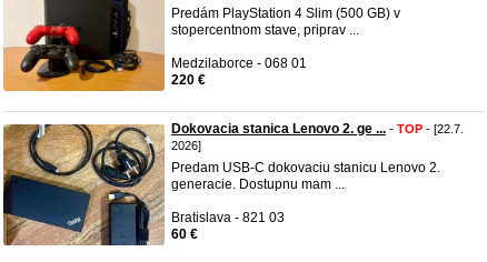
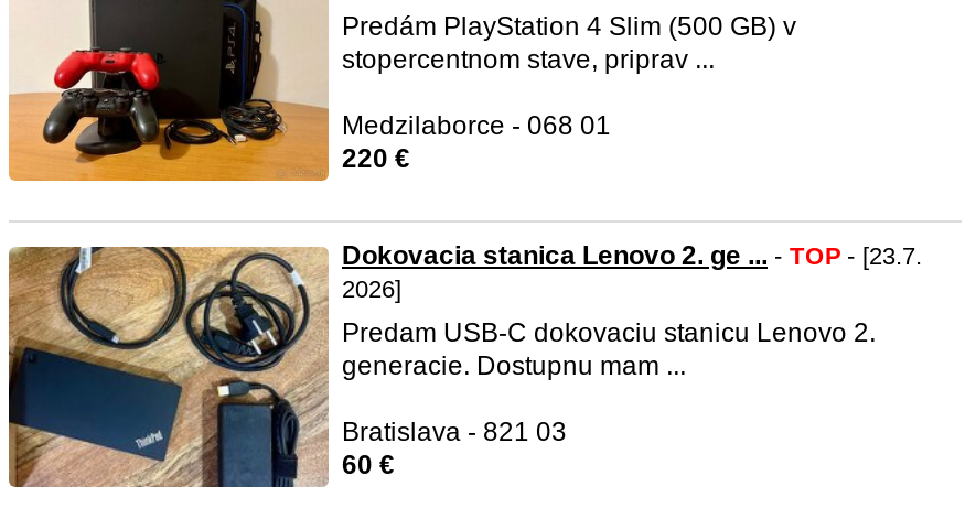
[171,121,464,137] Dokovacia stanica Lenovo 2. ge ... - TOP - [22.7. -> [342,240,922,271] Dokovacia stanica Lenovo 2. ge ... - TOP - [23.7.

